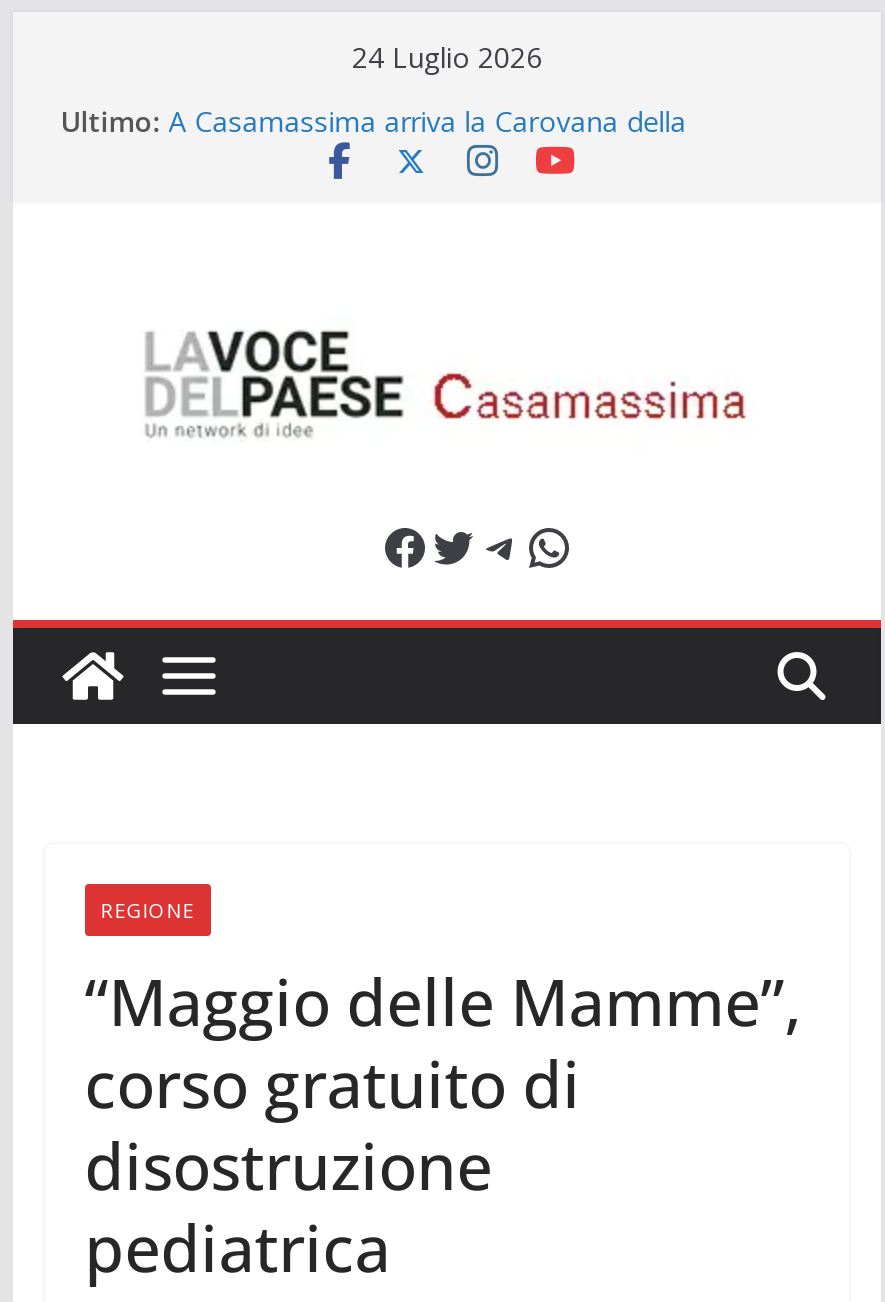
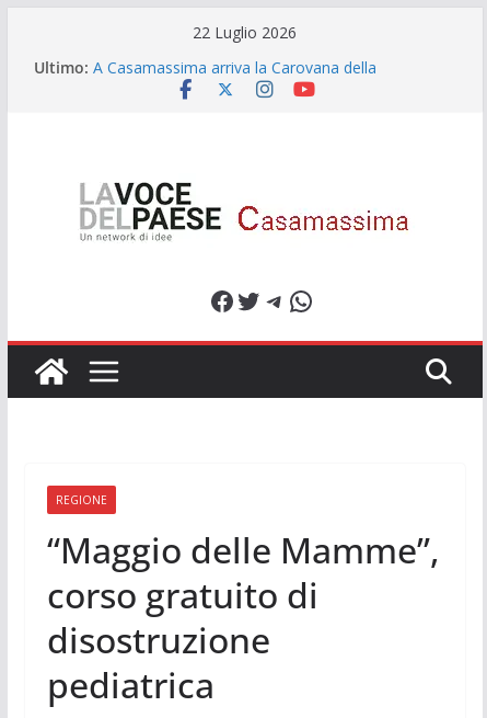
[352,38,542,76] 24 Luglio 2026 -> [193,22,297,43] 22 Luglio 2026

